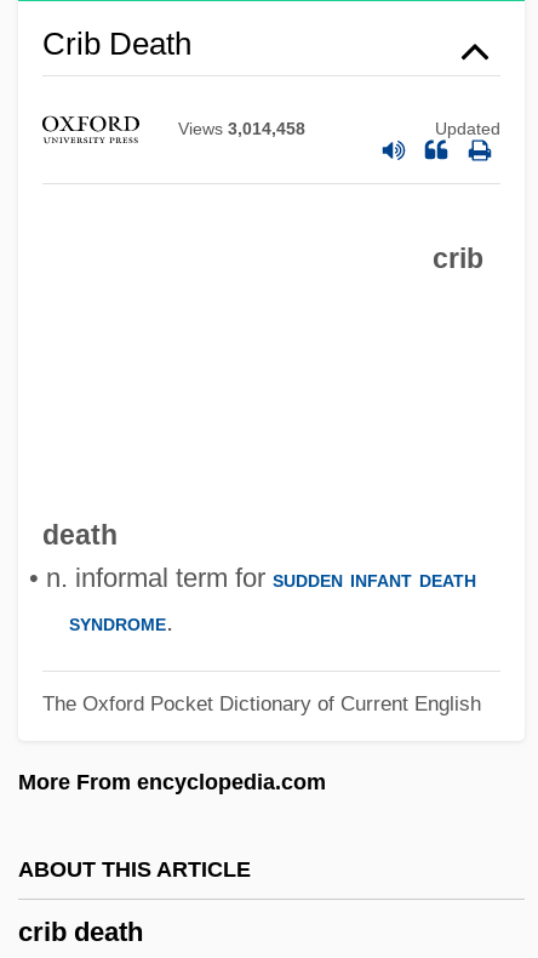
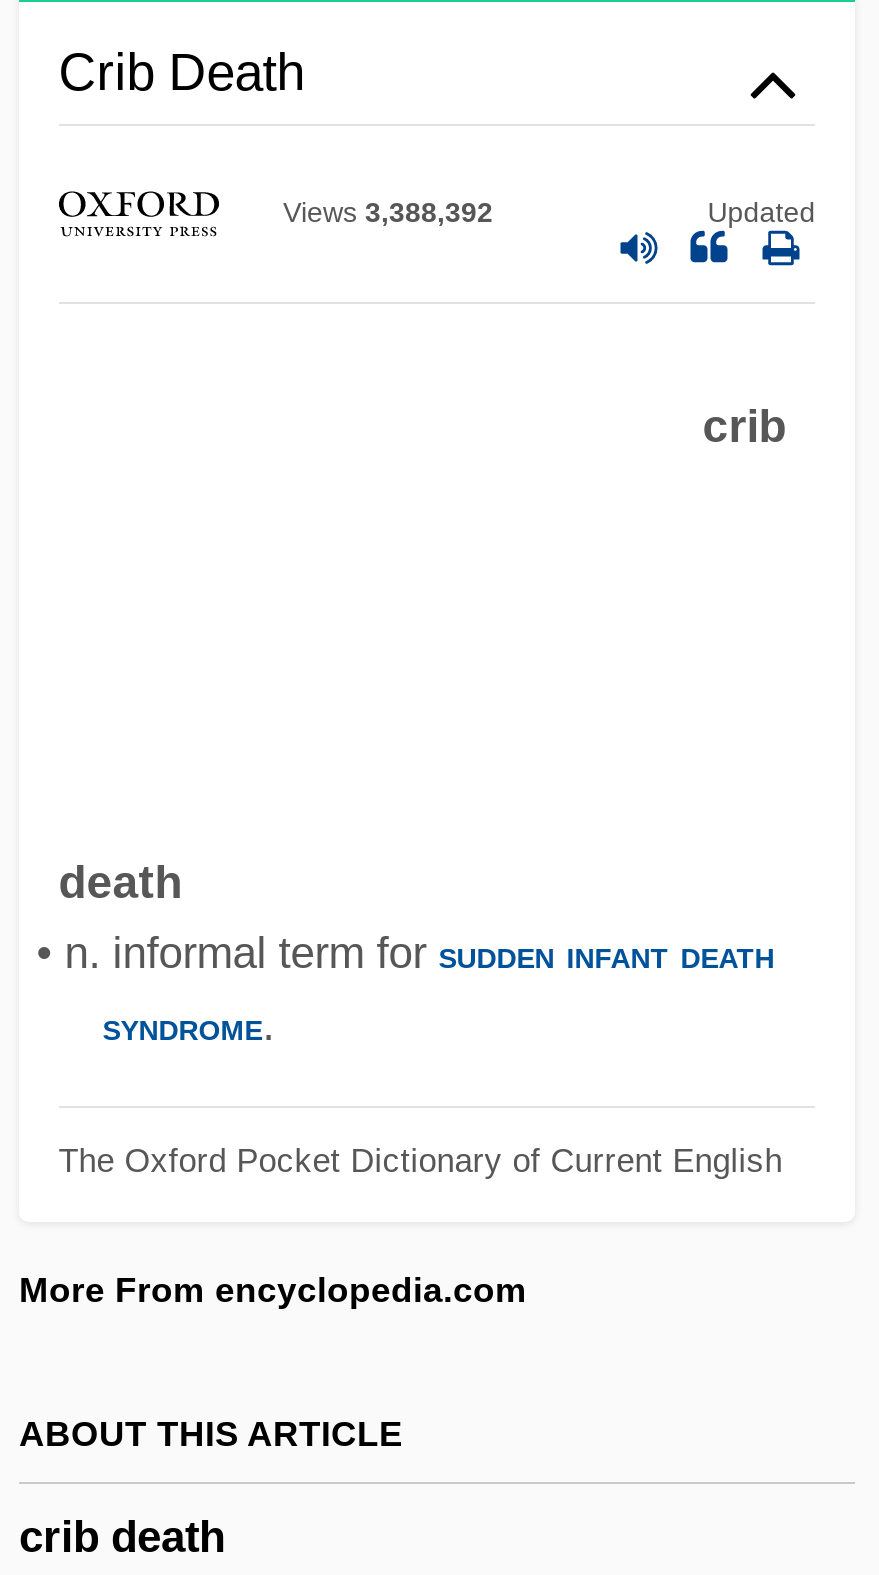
[178,119,305,139] Views 3,014,458 -> [283,197,493,229] Views 3,388,392

